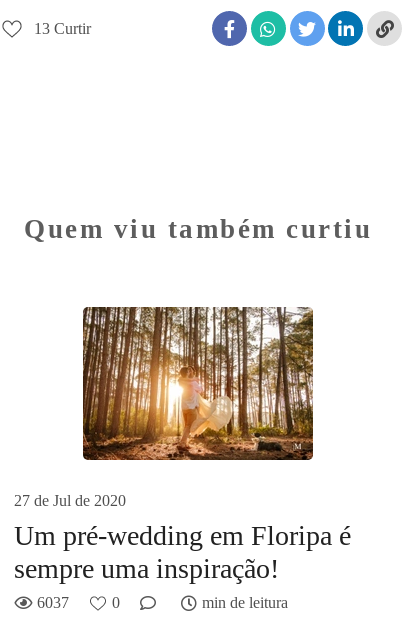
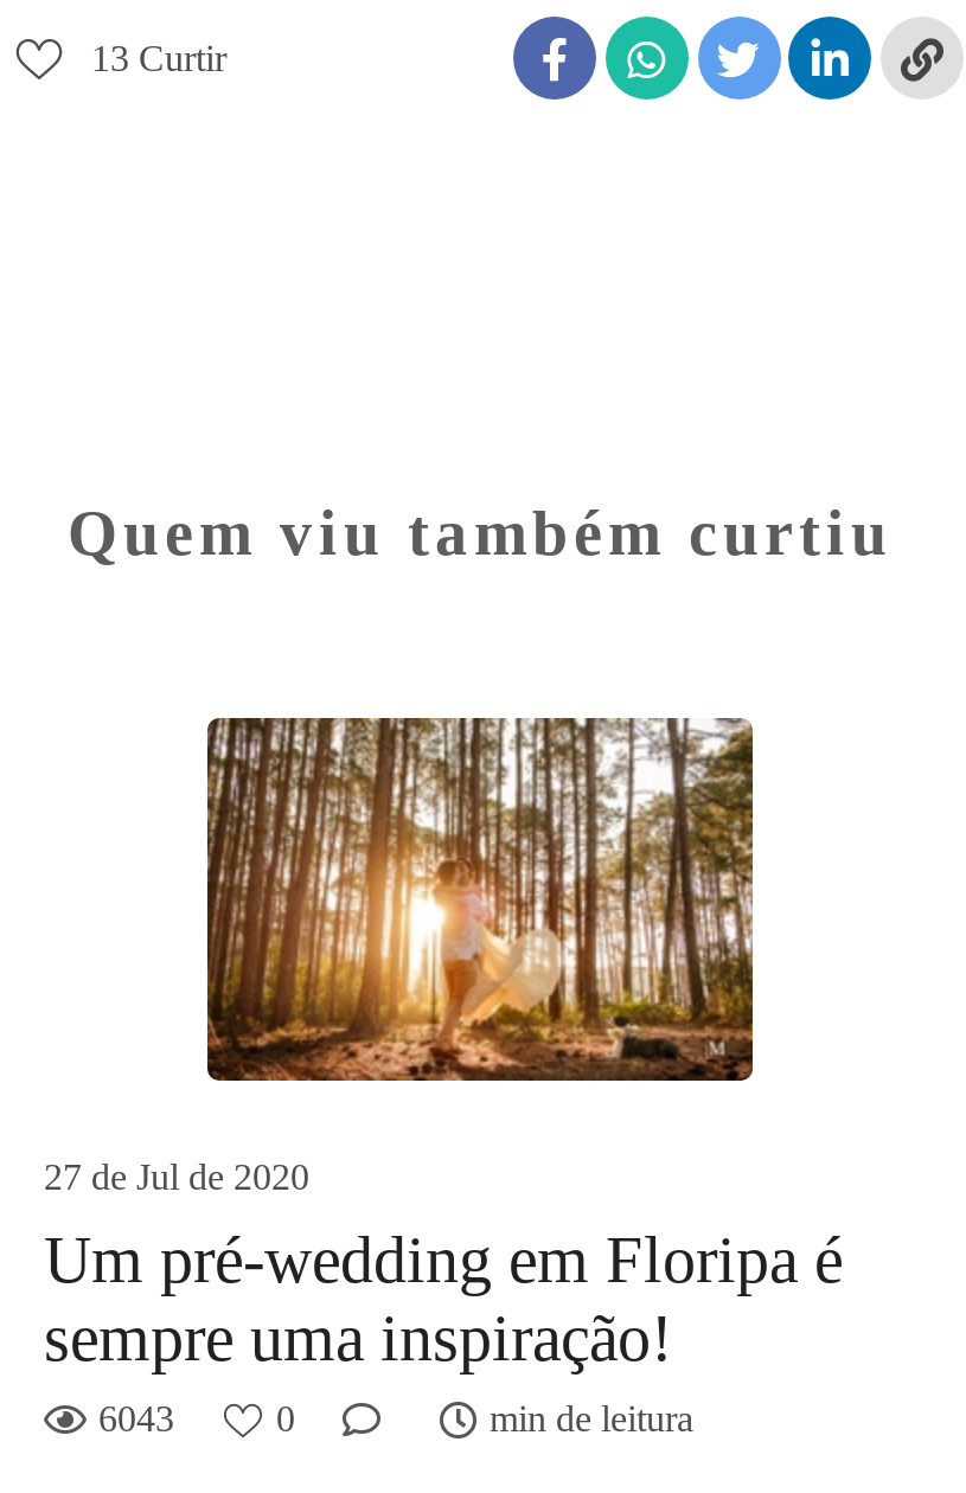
[37,594,69,611] 6037 -> [98,1399,174,1440] 6043

